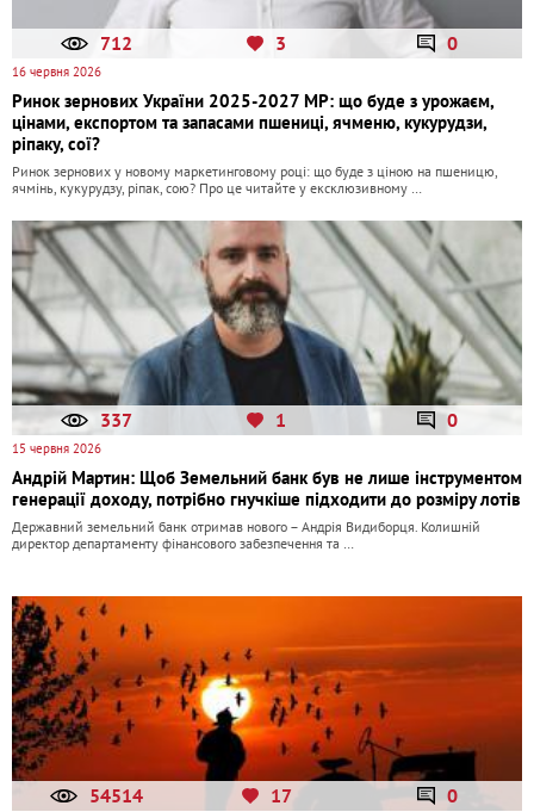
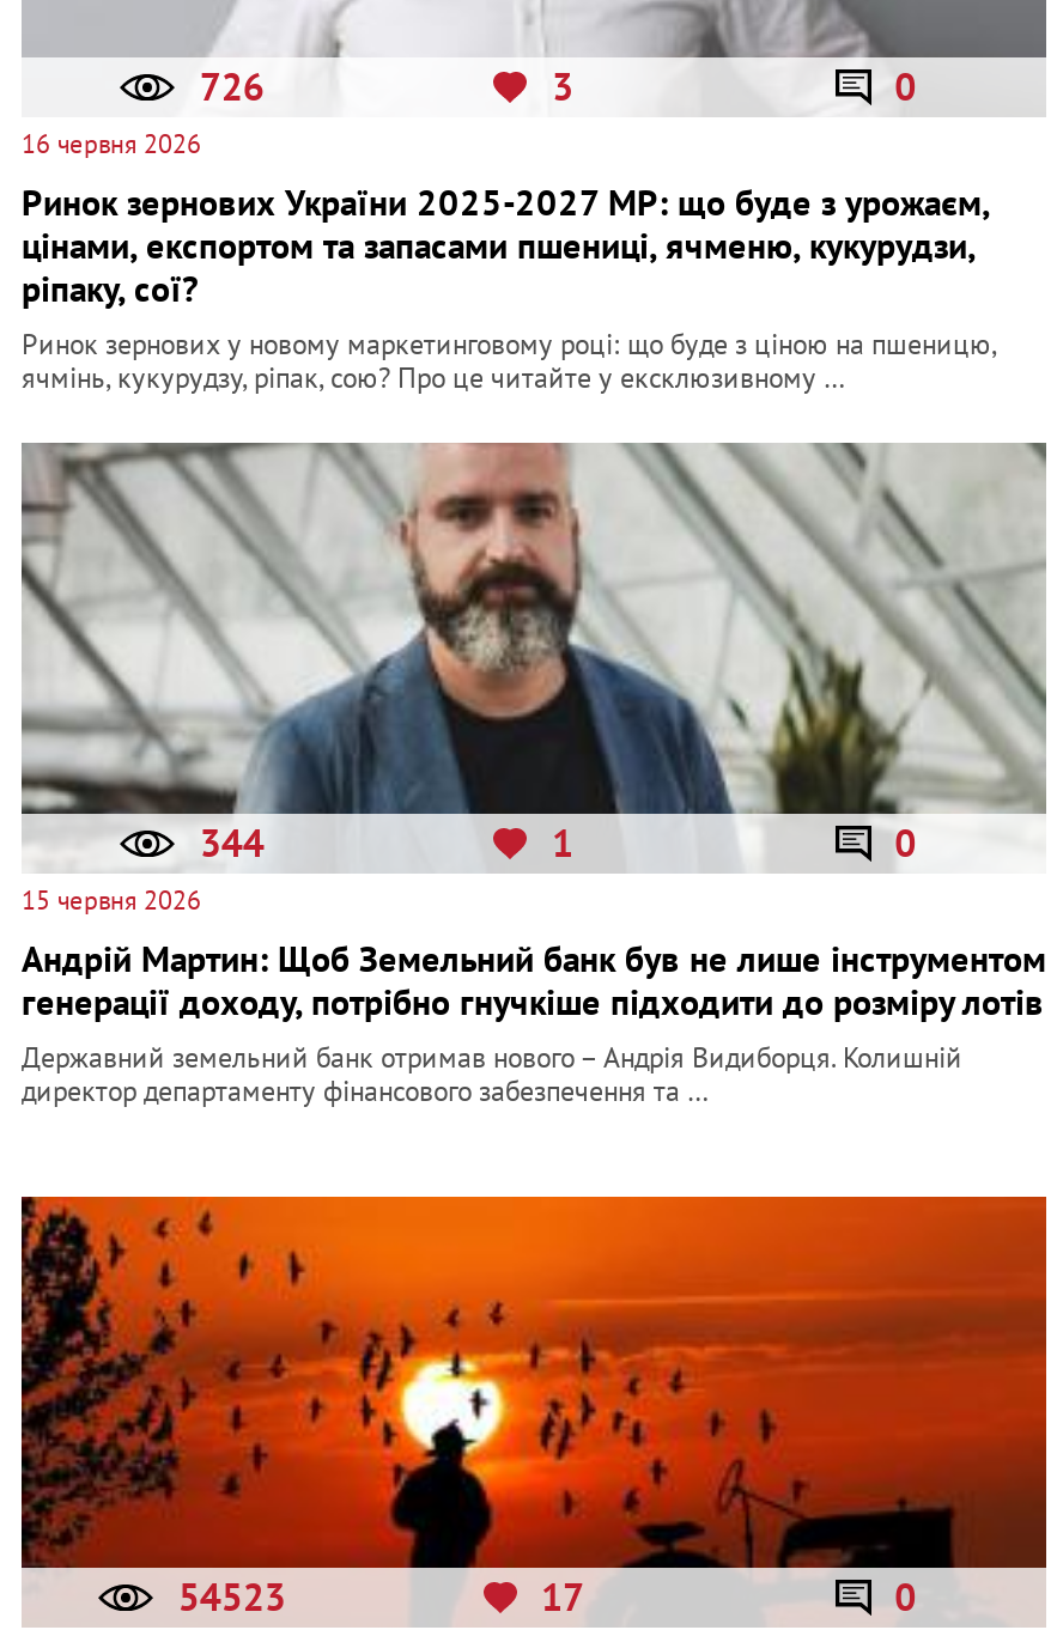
[100,32,133,55] 712 -> [199,63,264,111] 726
[100,408,133,432] 337 -> [199,820,264,868] 344
[90,784,143,808] 54514 -> [178,1574,286,1622] 54523

